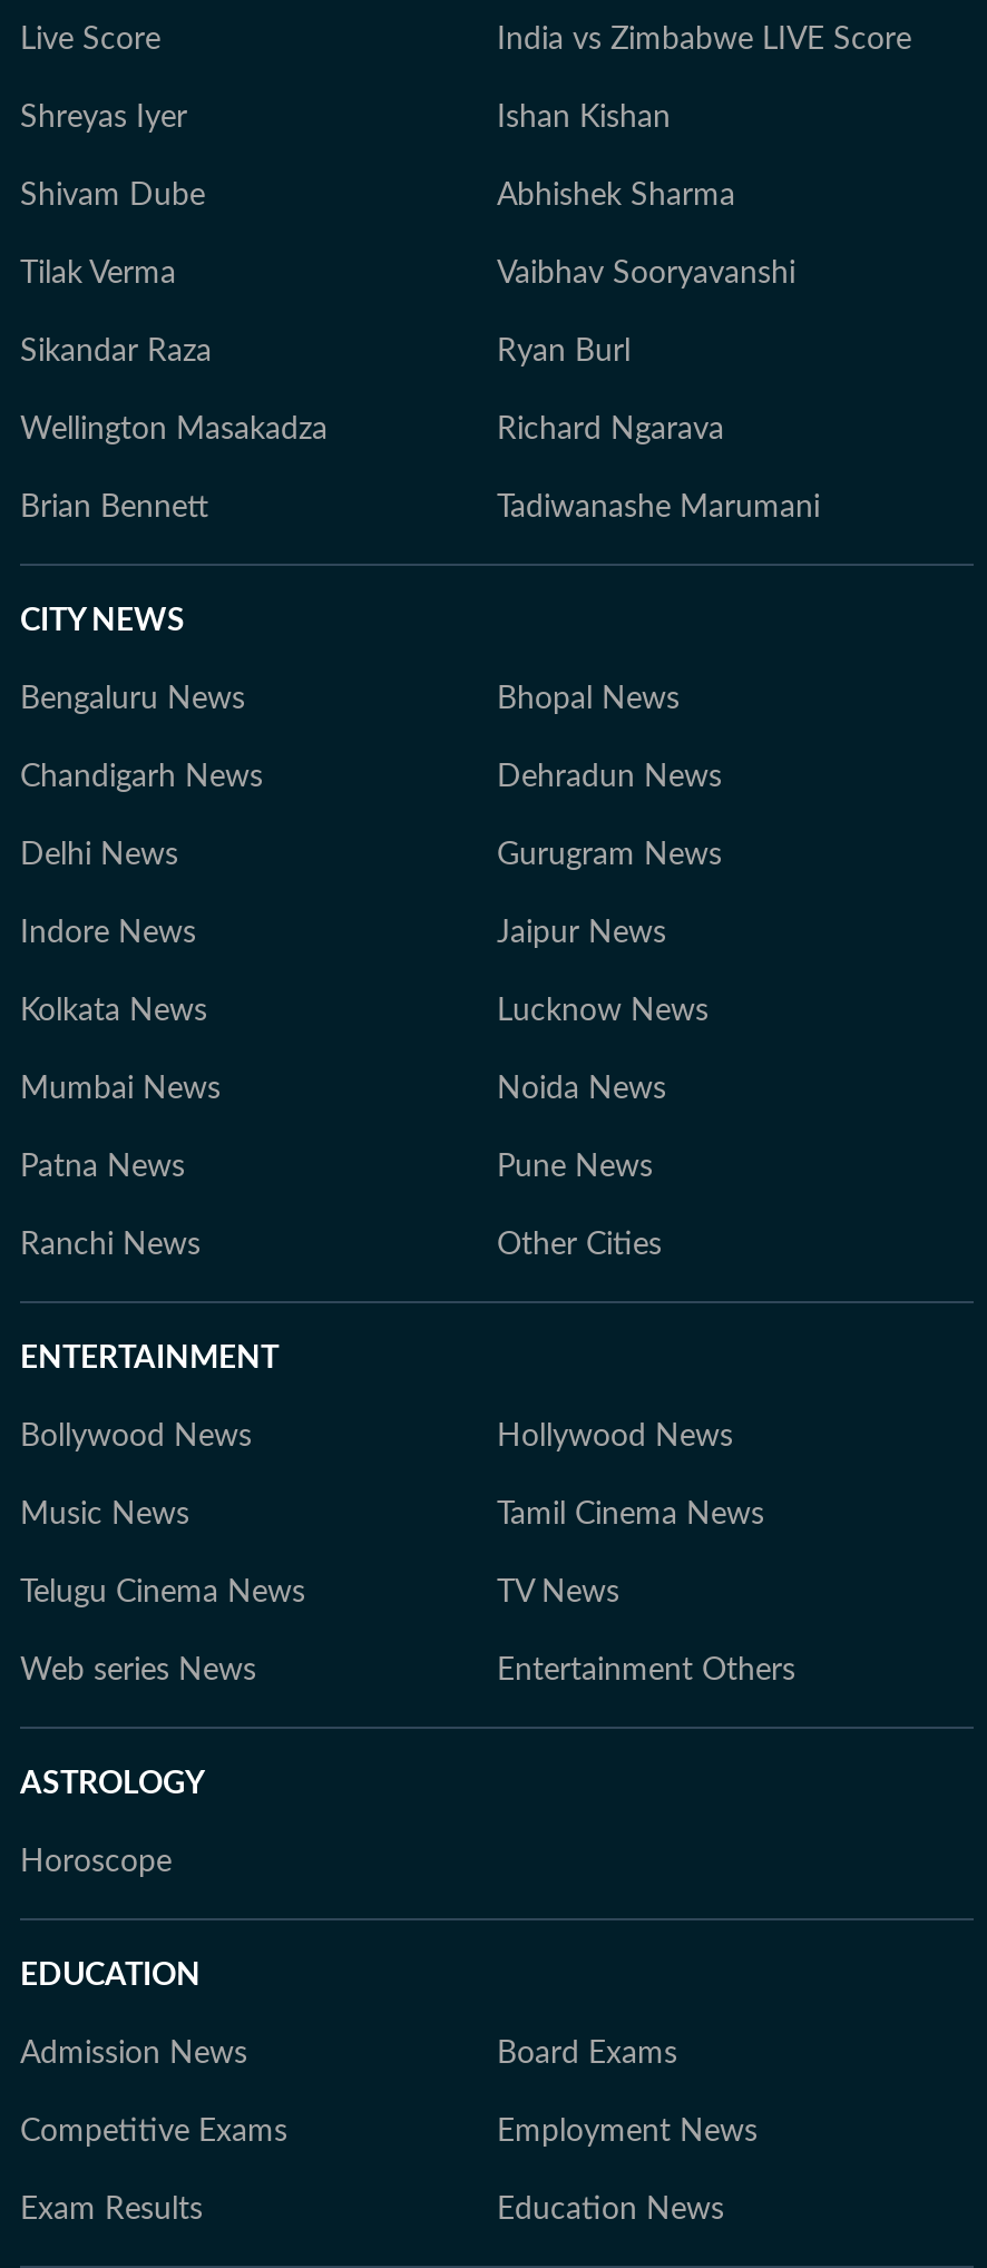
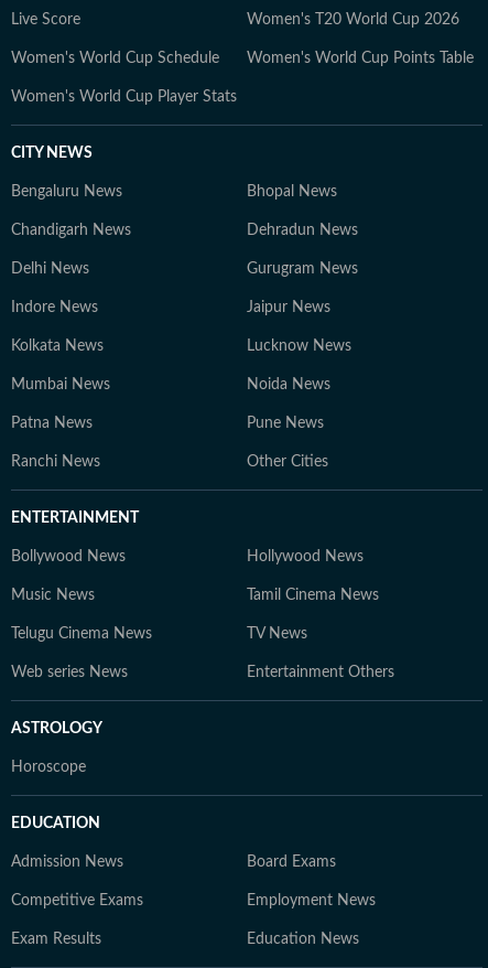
[20,25,911,524] India vs Zimbabwe LIVE Score | Shreyas Iyer | Ishan Kishan | Shivam Dube | Abhishek Sharma | Tilak Verma | Vaibhav Sooryavanshi | Sikandar Raza | Ryan Burl | Wellington Masakadza | Richard Ngarava | Brian Bennett | Tadiwanashe Marumani -> [11,12,474,105] Women's T20 World Cup 2026 | Women's World Cup Schedule | Women's World Cup Points Table | Women's World Cup Player Stats

